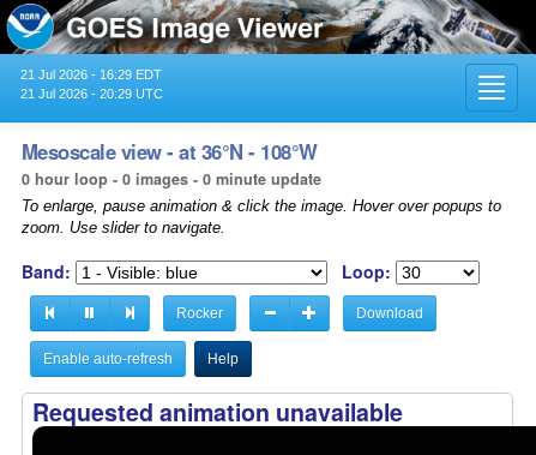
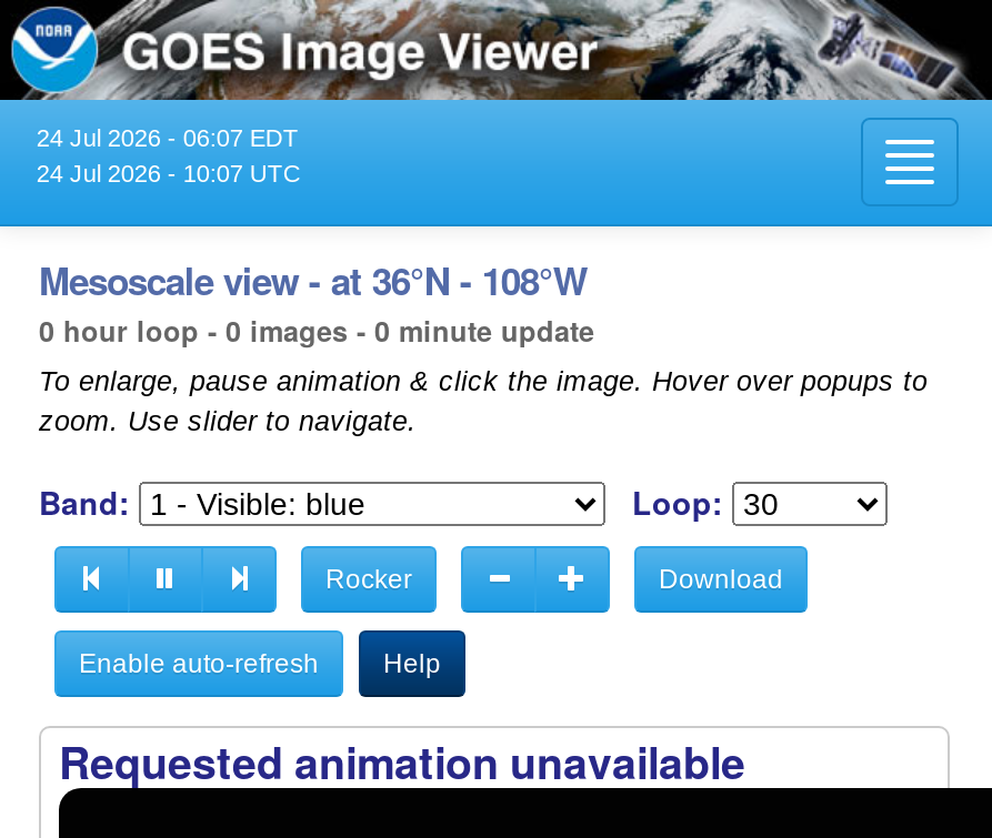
[20,67,162,81] 21 Jul 2026 - 16:29 EDT -> [36,124,299,151] 24 Jul 2026 - 06:07 EDT
[20,86,163,101] 21 Jul 2026 - 20:29 UTC -> [36,159,301,186] 24 Jul 2026 - 10:07 UTC

